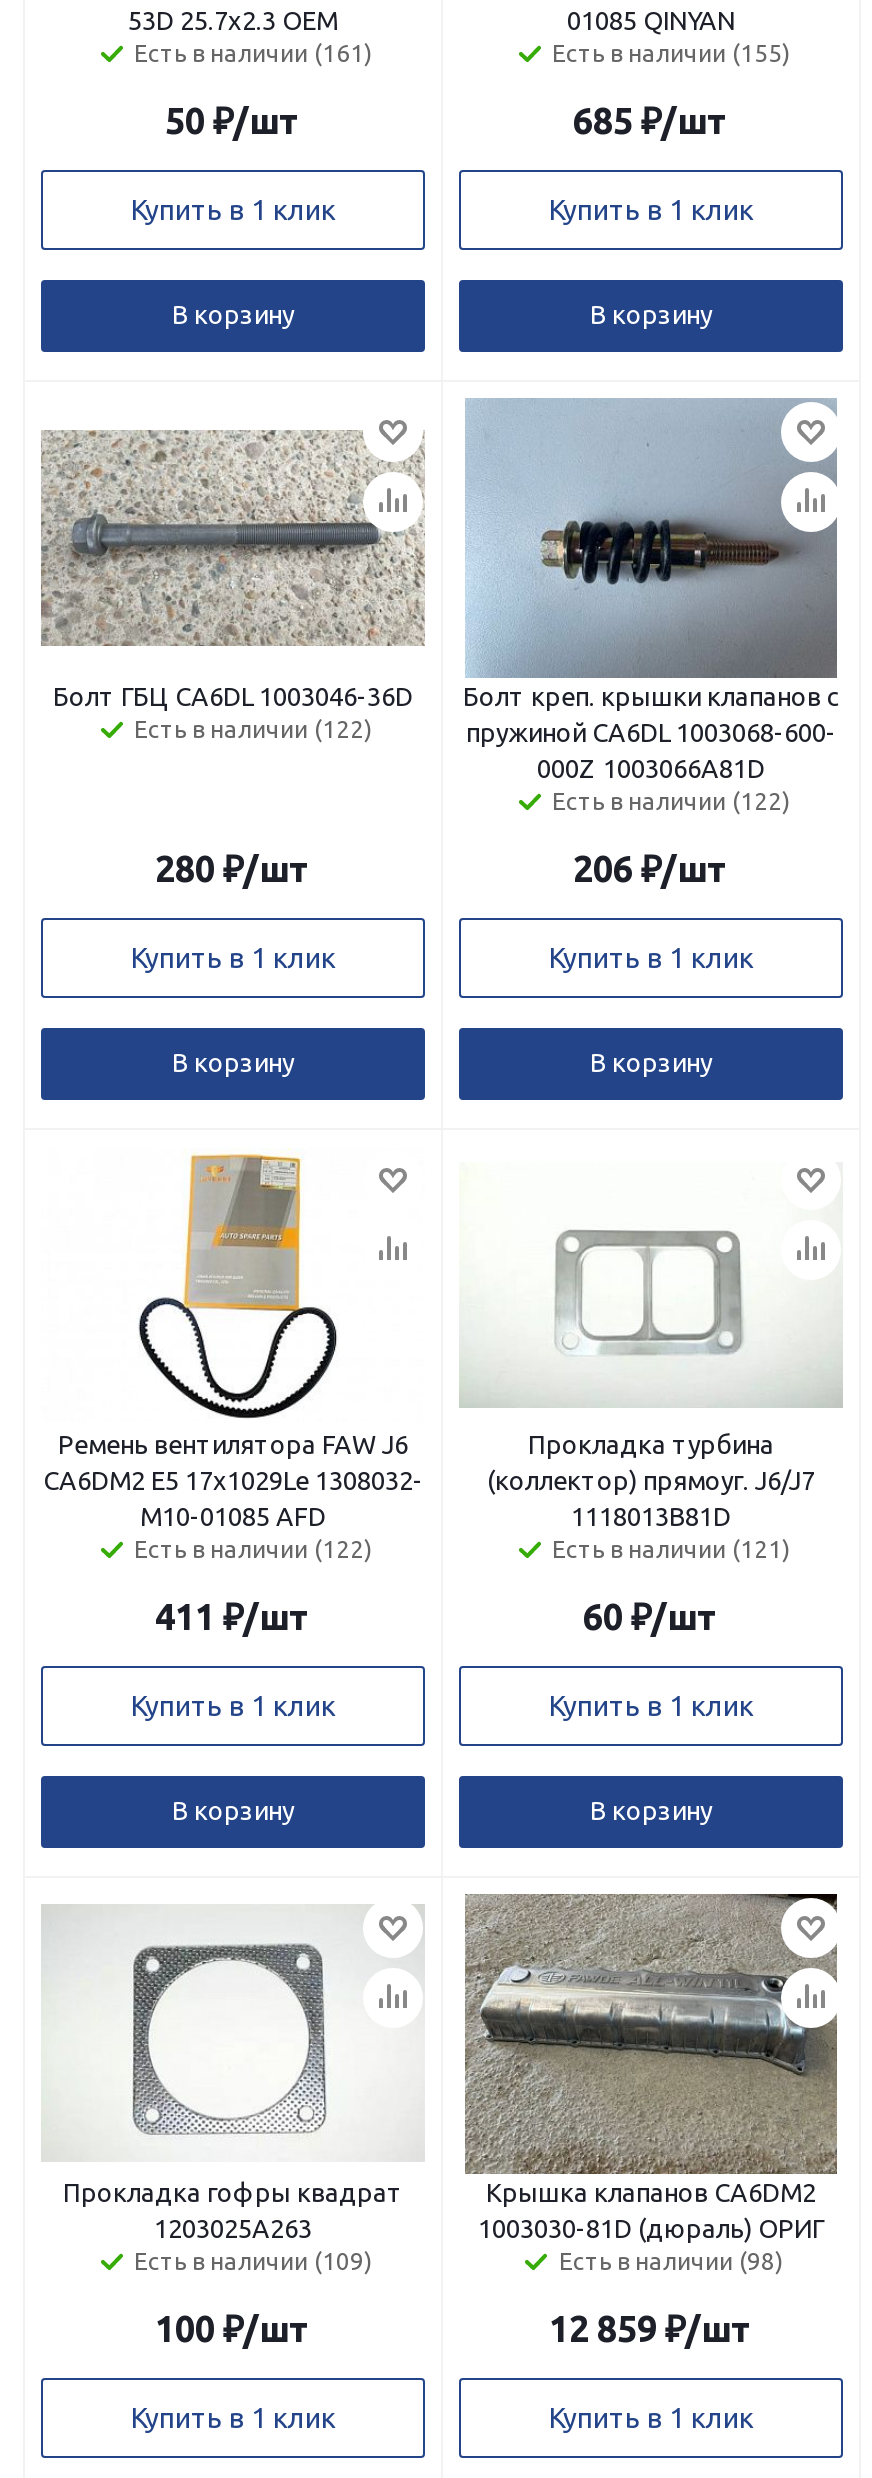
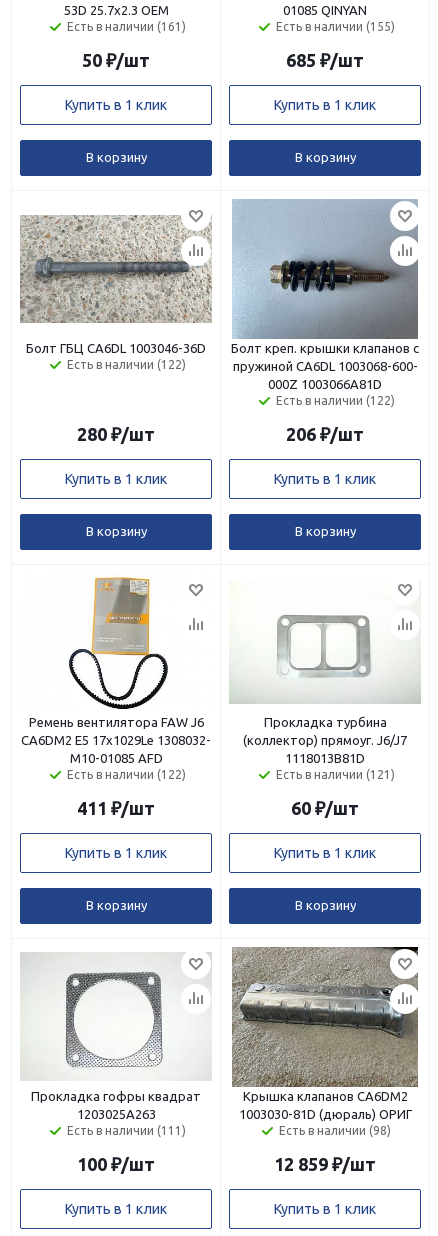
[134,2247,372,2273] Есть в наличии (109) -> [66,1124,185,1137] Есть в наличии (111)

